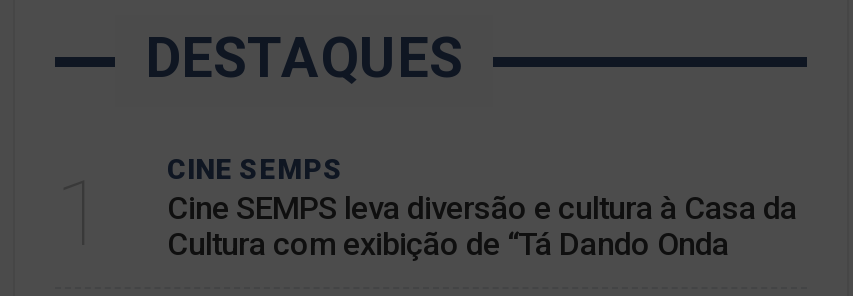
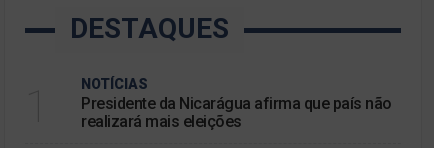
[167,153,797,263] CINE SEMPS | Cine SEMPS leva diversão e cultura à Casa da | Cultura com exibição de “Tá Dando Onda -> [81,76,391,131] NOTÍCIAS | Presidente da Nicarágua afirma que país não | realizará mais eleições

